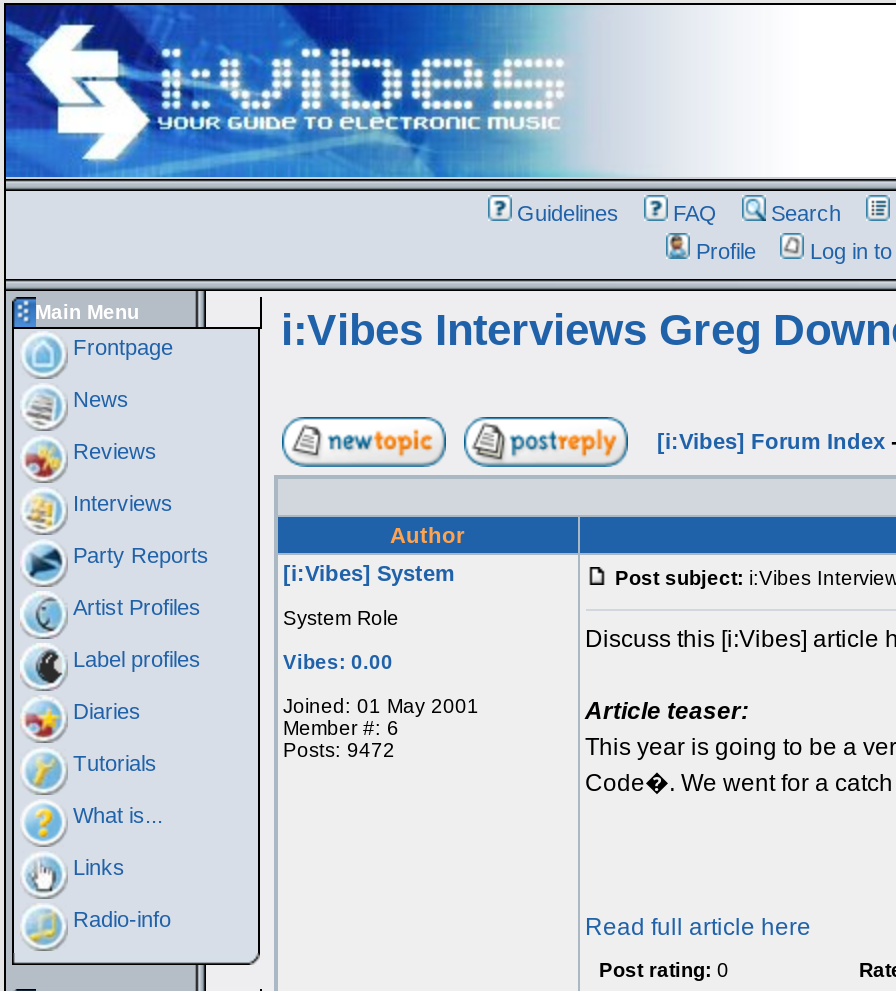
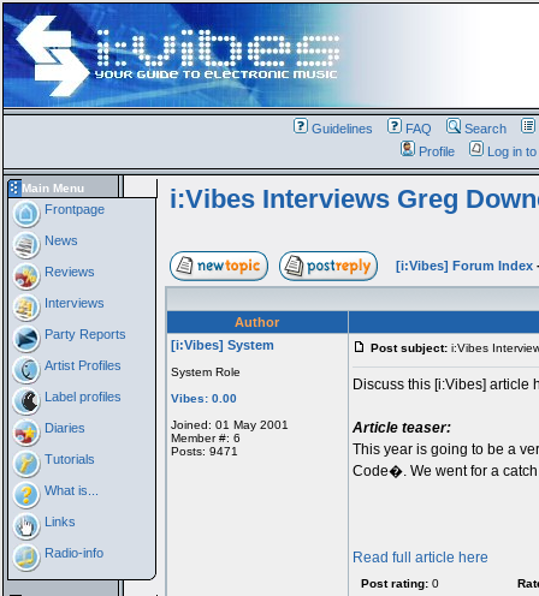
[283,739,395,761] Posts: 9472 -> [170,445,238,458] Posts: 9471

